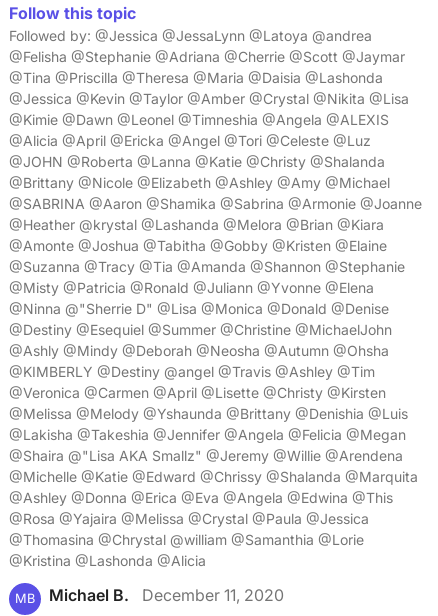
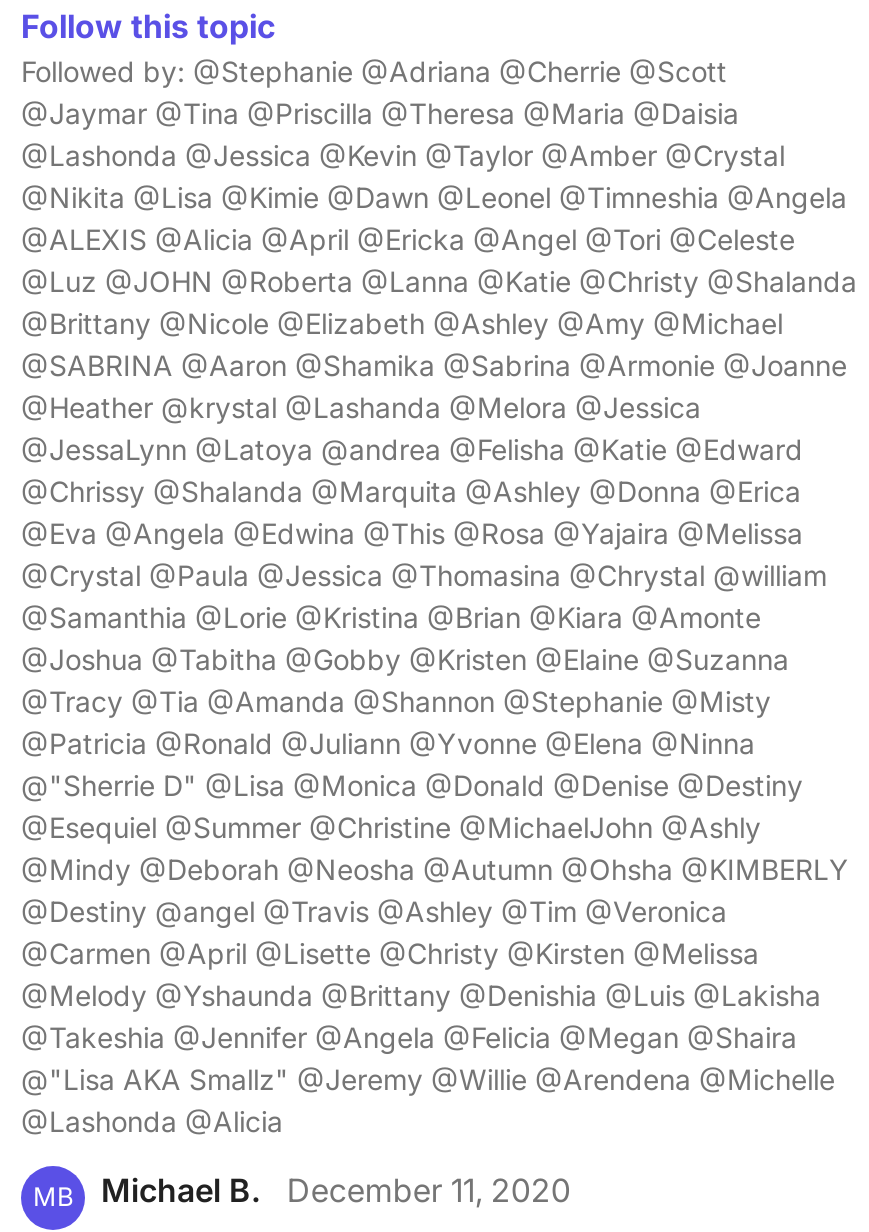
[9,27,409,170] Followed by: @Jessica @JessaLynn @Latoya @andrea | @Felisha @Stephanie @Adriana @Cherrie @Scott @Jaymar | @Tina @Priscilla @Theresa @Maria @Daisia @Lashonda | @Jessica @Kevin @Taylor @Amber @Crystal @Nikita @Lisa | @Kimie @Dawn @Leonel @Timneshia @Angela @ALEXIS | @Alicia @April @Ericka @Angel @Tori @Celeste @Luz | @JOHN @Roberta @Lanna @Katie @Christy @Shalanda -> [21,53,857,297] Followed by: @Stephanie @Adriana @Cherrie @Scott | @Jaymar @Tina @Priscilla @Theresa @Maria @Daisia | @Lashonda @Jessica @Kevin @Taylor @Amber @Crystal | @Nikita @Lisa @Kimie @Dawn @Leonel @Timneshia @Angela | @ALEXIS @Alicia @April @Ericka @Angel @Tori @Celeste | @Luz @JOHN @Roberta @Lanna @Katie @Christy @Shalanda
moved [9,174,422,212] -> [21,305,847,381]: @Brittany @Nicole @Elizabeth @Ashley @Amy @Michael | @SABRINA @Aaron @Shamika @Sabrina @Armonie @Joanne
[9,216,418,569] @Heather @krystal @Lashanda @Melora @Brian @Kiara | @Amonte @Joshua @Tabitha @Gobby @Kristen @Elaine | @Suzanna @Tracy @Tia @Amanda @Shannon @Stephanie | @Misty @Patricia @Ronald @Juliann @Yvonne @Elena | @Ninna @"Sherrie D" @Lisa @Monica @Donald @Denise | @Destiny @Esequiel @Summer @Christine @MichaelJohn | @Ashly @Mindy @Deborah @Neosha @Autumn @Ohsha | @KIMBERLY @Destiny @angel @Travis @Ashley @Tim | @Veronica @Carmen @April @Lisette @Christy @Kirsten | @Melissa @Melody @Yshaunda @Brittany @Denishia @Luis | @Lakisha @Takeshia @Jennifer @Angela @Felicia @Megan | @Shaira @"Lisa AKA Smallz" @Jeremy @Willie @Arendena | @Michelle @Katie @Edward @Chrissy @Shalanda @Marquita | @Ashley @Donna @Erica @Eva @Angela @Edwina @This | @Rosa @Yajaira @Melissa @Crystal @Paula @Jessica | @Thomasina @Chrystal @william @Samanthia @Lorie | @Kristina @Lashonda @Alicia -> [21,389,849,1137] @Heather @krystal @Lashanda @Melora @Jessica | @JessaLynn @Latoya @andrea @Felisha @Katie @Edward | @Chrissy @Shalanda @Marquita @Ashley @Donna @Erica | @Eva @Angela @Edwina @This @Rosa @Yajaira @Melissa | @Crystal @Paula @Jessica @Thomasina @Chrystal @william | @Samanthia @Lorie @Kristina @Brian @Kiara @Amonte | @Joshua @Tabitha @Gobby @Kristen @Elaine @Suzanna | @Tracy @Tia @Amanda @Shannon @Stephanie @Misty | @Patricia @Ronald @Juliann @Yvonne @Elena @Ninna | @"Sherrie D" @Lisa @Monica @Donald @Denise @Destiny | @Esequiel @Summer @Christine @MichaelJohn @Ashly | @Mindy @Deborah @Neosha @Autumn @Ohsha @KIMBERLY | @Destiny @angel @Travis @Ashley @Tim @Veronica | @Carmen @April @Lisette @Christy @Kirsten @Melissa | @Melody @Yshaunda @Brittany @Denishia @Luis @Lakisha | @Takeshia @Jennifer @Angela @Felicia @Megan @Shaira | @"Lisa AKA Smallz" @Jeremy @Willie @Arendena @Michelle | @Lashonda @Alicia

